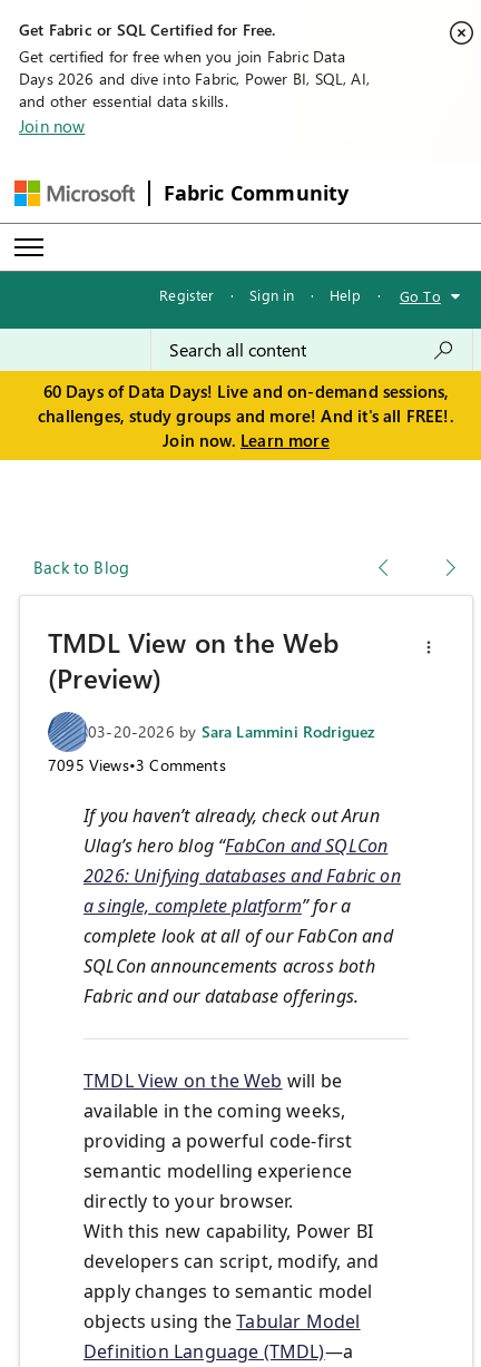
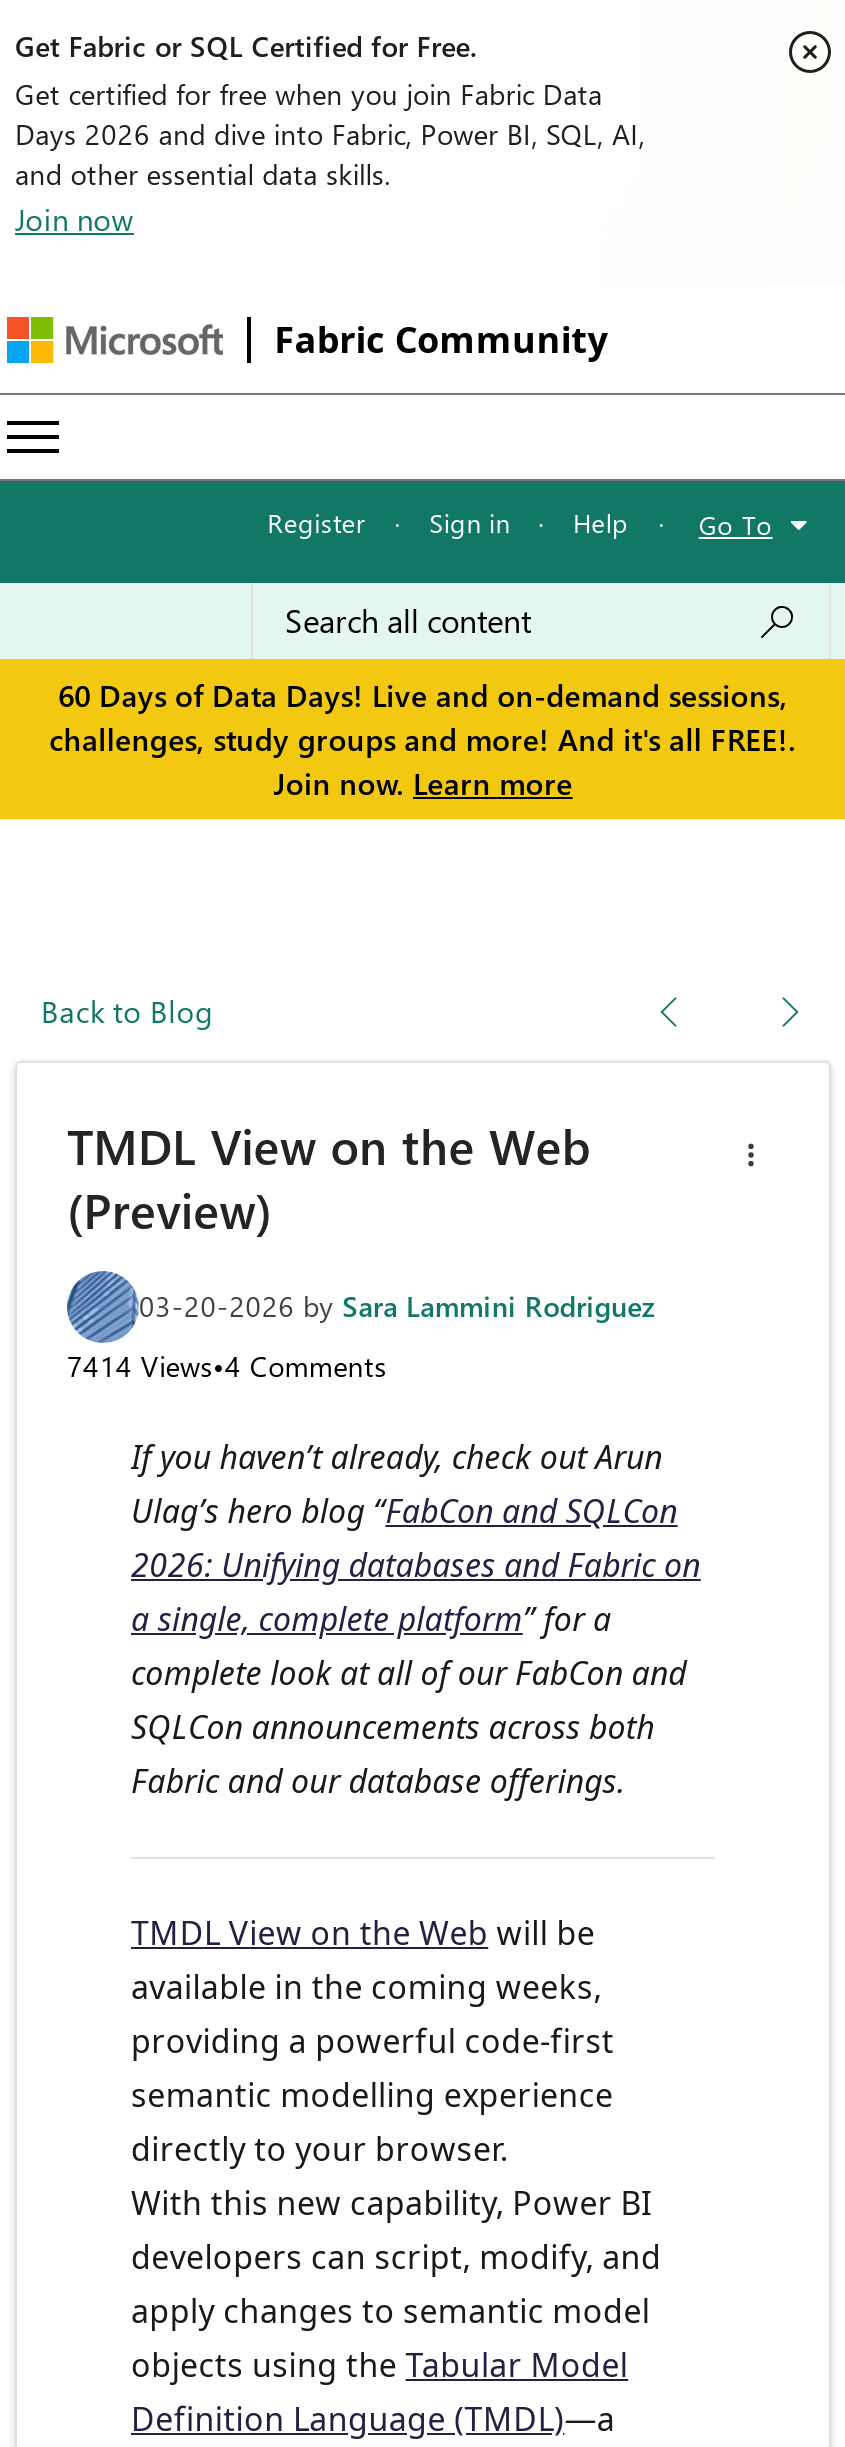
[48,755,226,776] 7095 Views•3 Comments -> [67,1348,387,1386] 7414 Views•4 Comments

